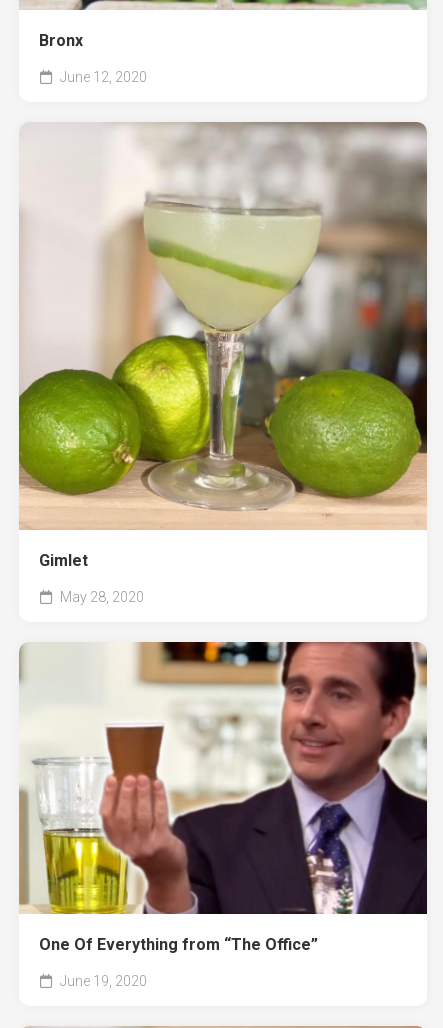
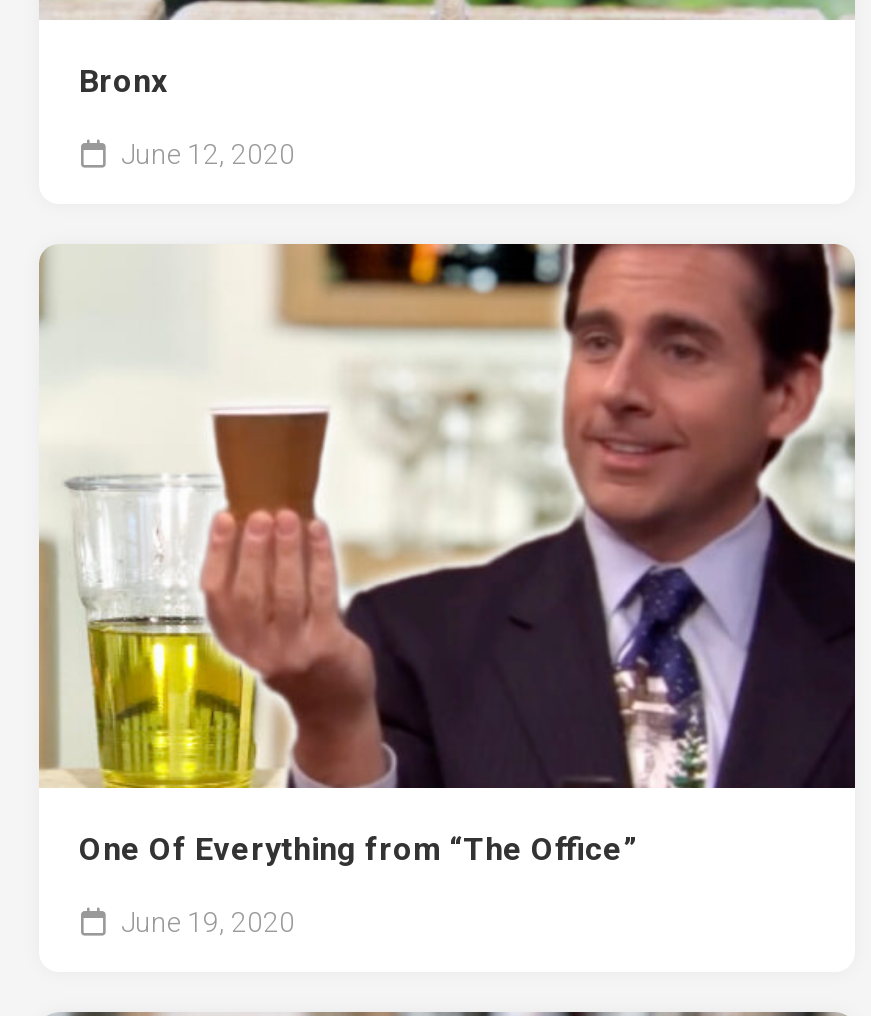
[18,122,428,605] [image] | Gimlet | May 28, 2020 -> none

